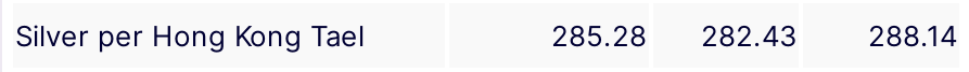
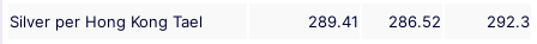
[551,19,647,54] 285.28 -> [308,12,358,31] 289.41
[701,19,796,54] 282.43 -> [388,12,441,31] 286.52
[868,19,957,54] 288.14 -> [487,12,530,31] 292.3

